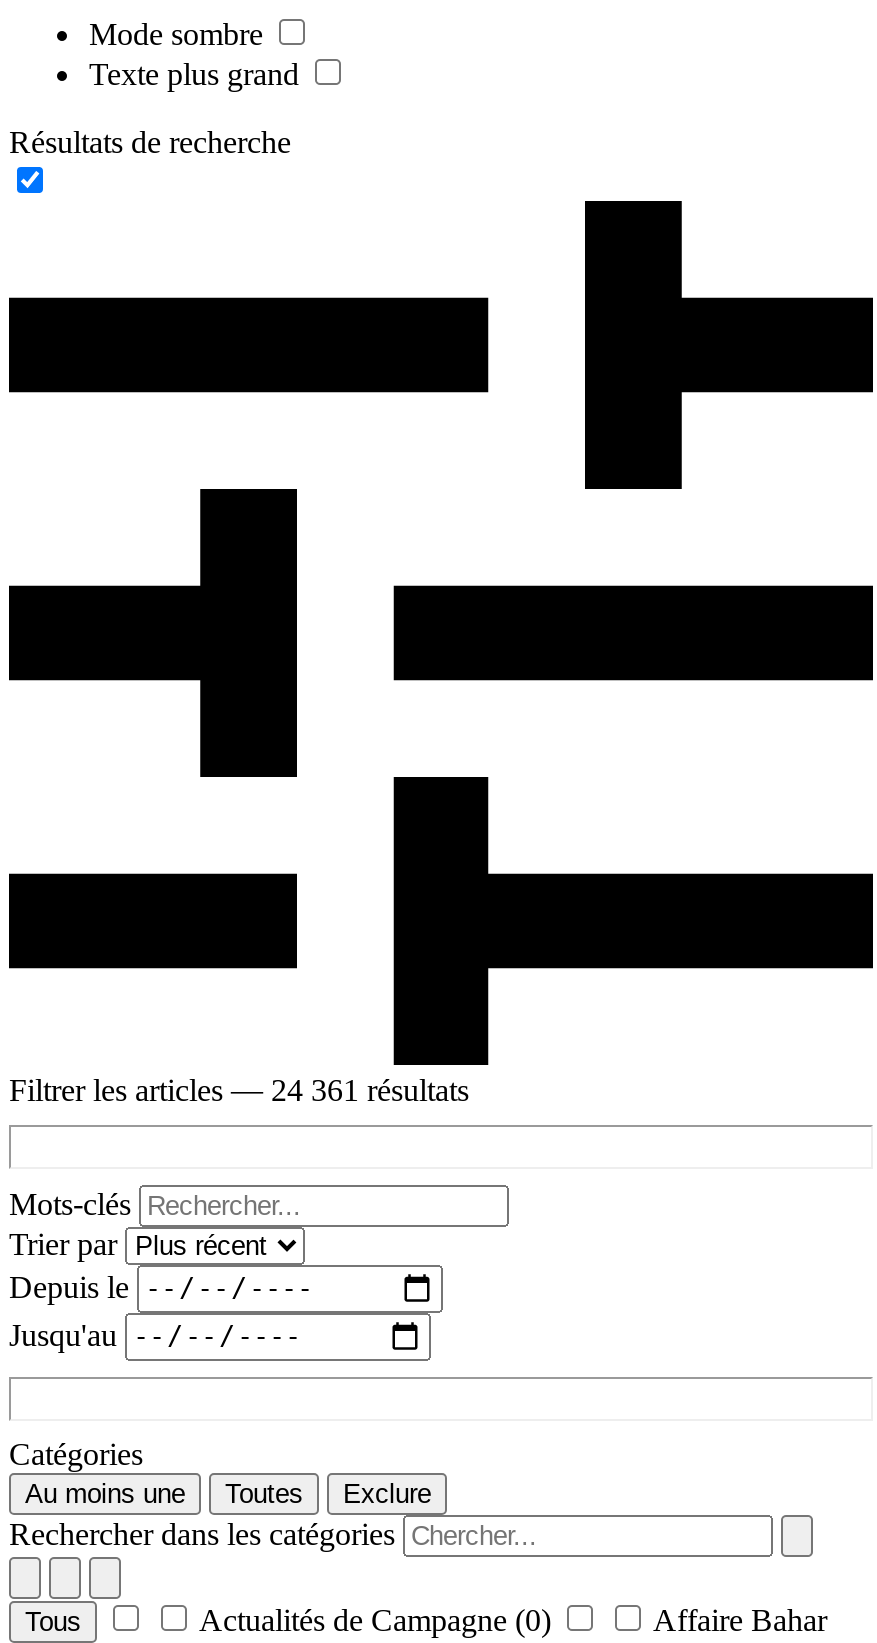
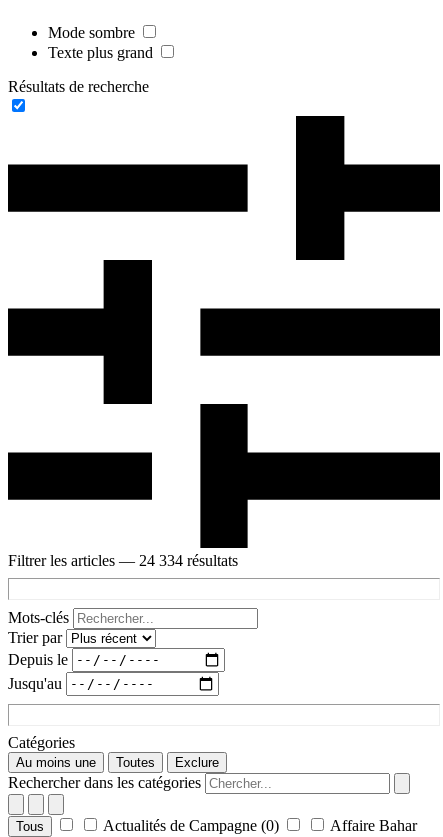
[9,1073,469,1107] Filtrer les articles — 24 361 résultats -> [8,552,238,569] Filtrer les articles — 24 334 résultats

